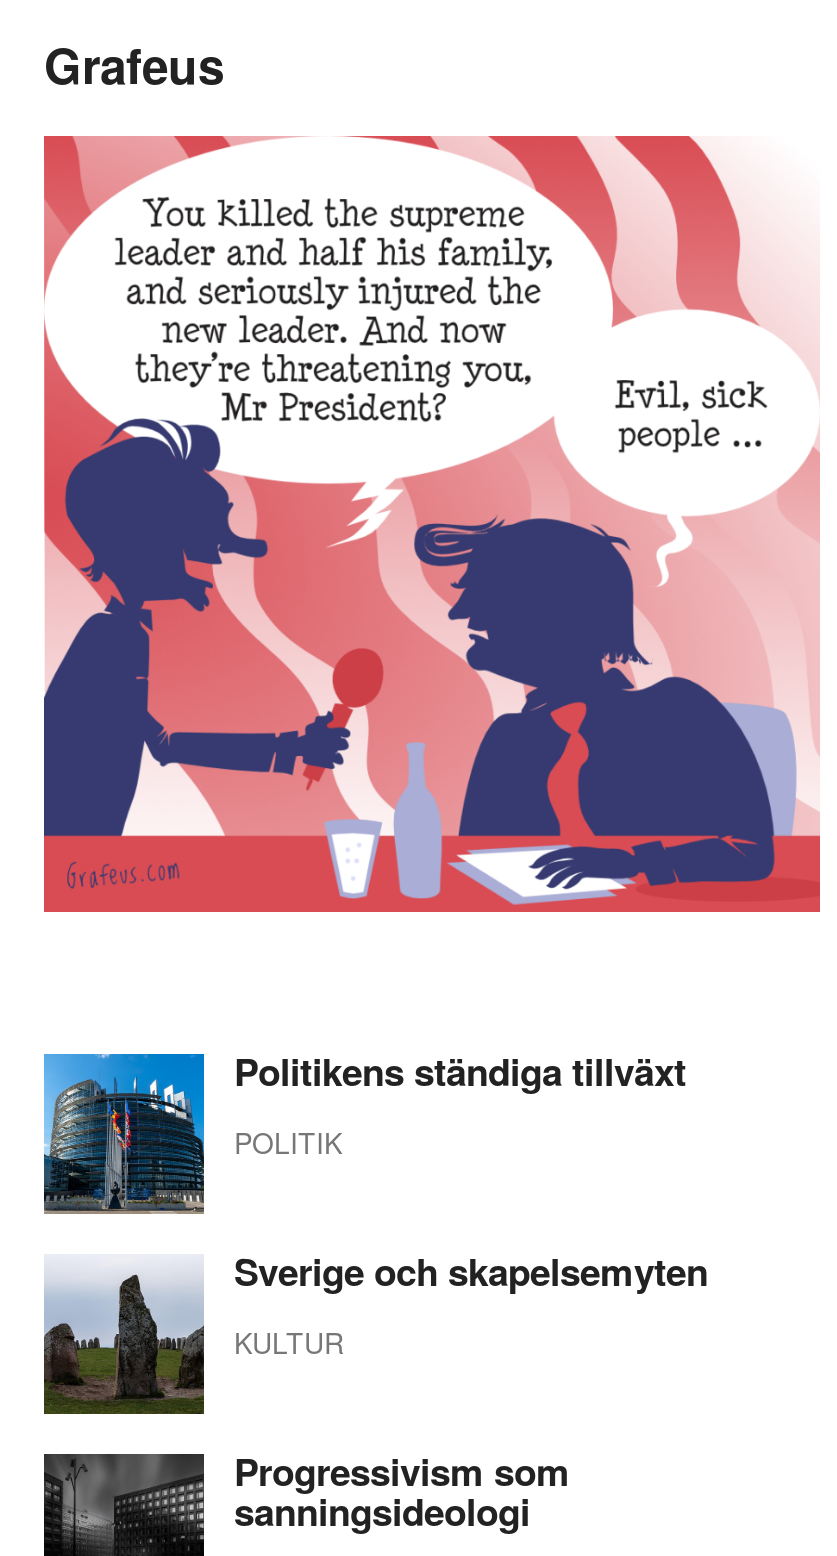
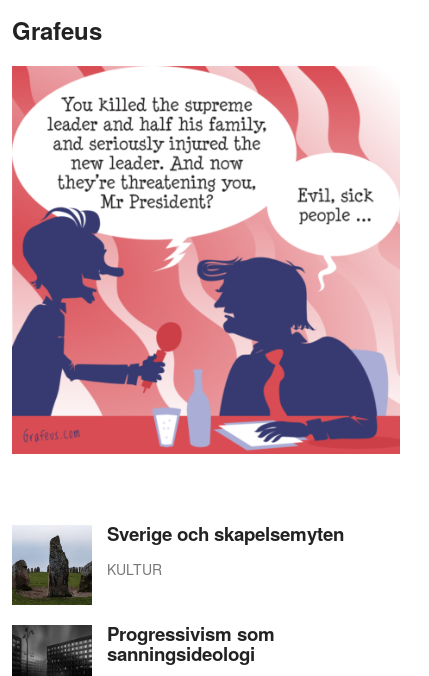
[42,1045,686,1216] [image] | Politikens ständiga tillväxt | POLITIK -> none

